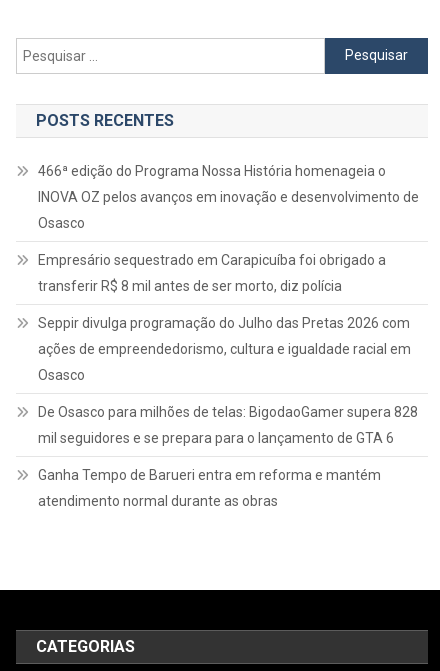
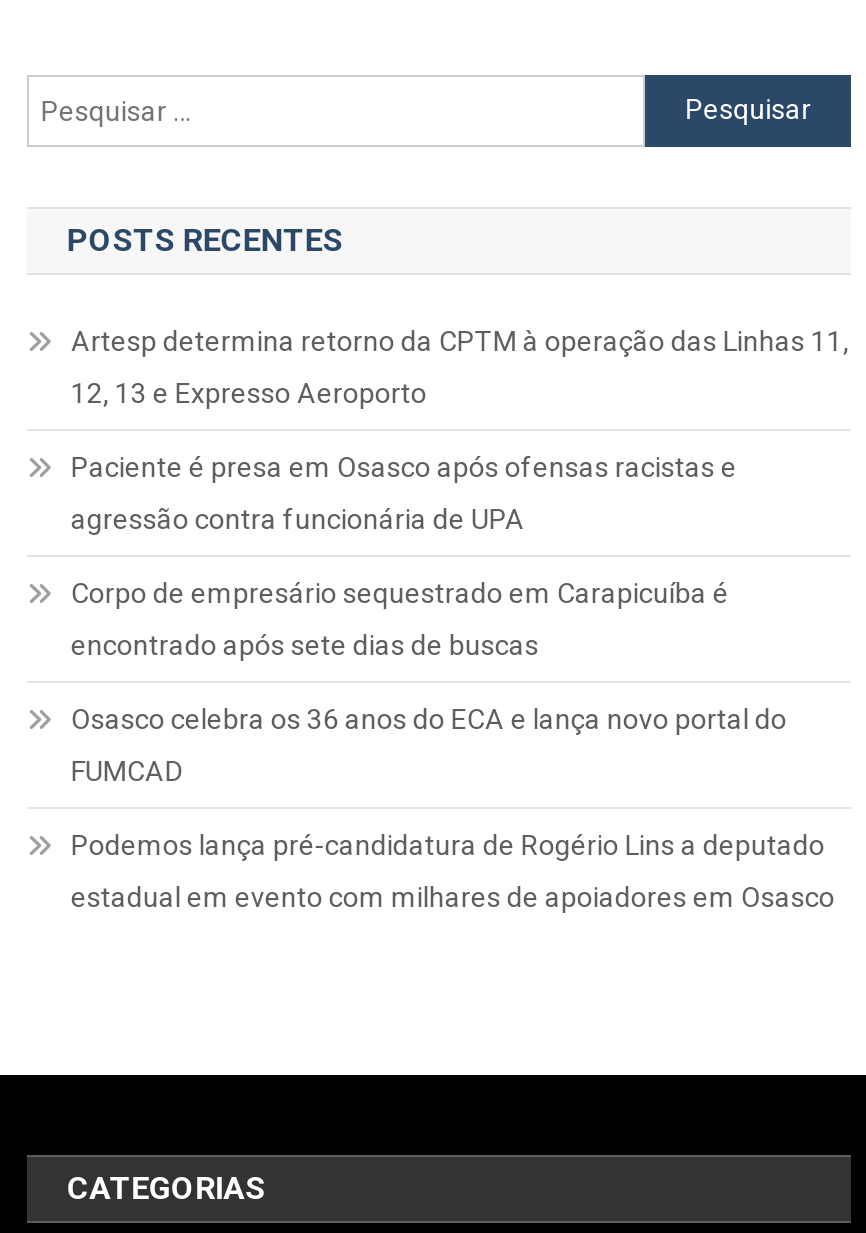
[38,163,419,509] 466ª edição do Programa Nossa História homenageia o | INOVA OZ pelos avanços em inovação e desenvolvimento de | Osasco | Empresário sequestrado em Carapicuíba foi obrigado a | transferir R$ 8 mil antes de ser morto, diz polícia | Seppir divulga programação do Julho das Pretas 2026 com | ações de empreendedorismo, cultura e igualdade racial em | Osasco | De Osasco para milhões de telas: BigodaoGamer supera 828 | mil seguidores e se prepara para o lançamento de GTA 6 | Ganha Tempo de Barueri entra em reforma e mantém | atendimento normal durante as obras -> [71,324,849,912] Artesp determina retorno da CPTM à operação das Linhas 11, | 12, 13 e Expresso Aeroporto | Paciente é presa em Osasco após ofensas racistas e | agressão contra funcionária de UPA | Corpo de empresário sequestrado em Carapicuíba é | encontrado após sete dias de buscas | Osasco celebra os 36 anos do ECA e lança novo portal do | FUMCAD | Podemos lança pré-candidatura de Rogério Lins a deputado | estadual em evento com milhares de apoiadores em Osasco

